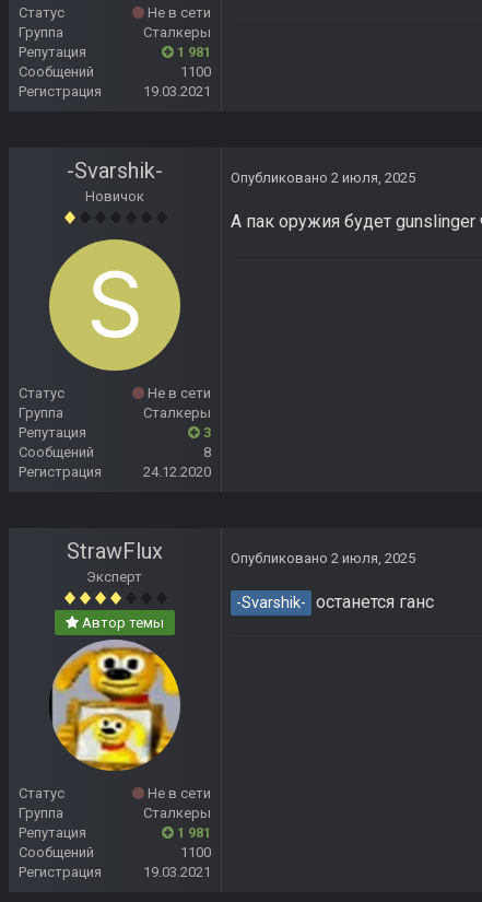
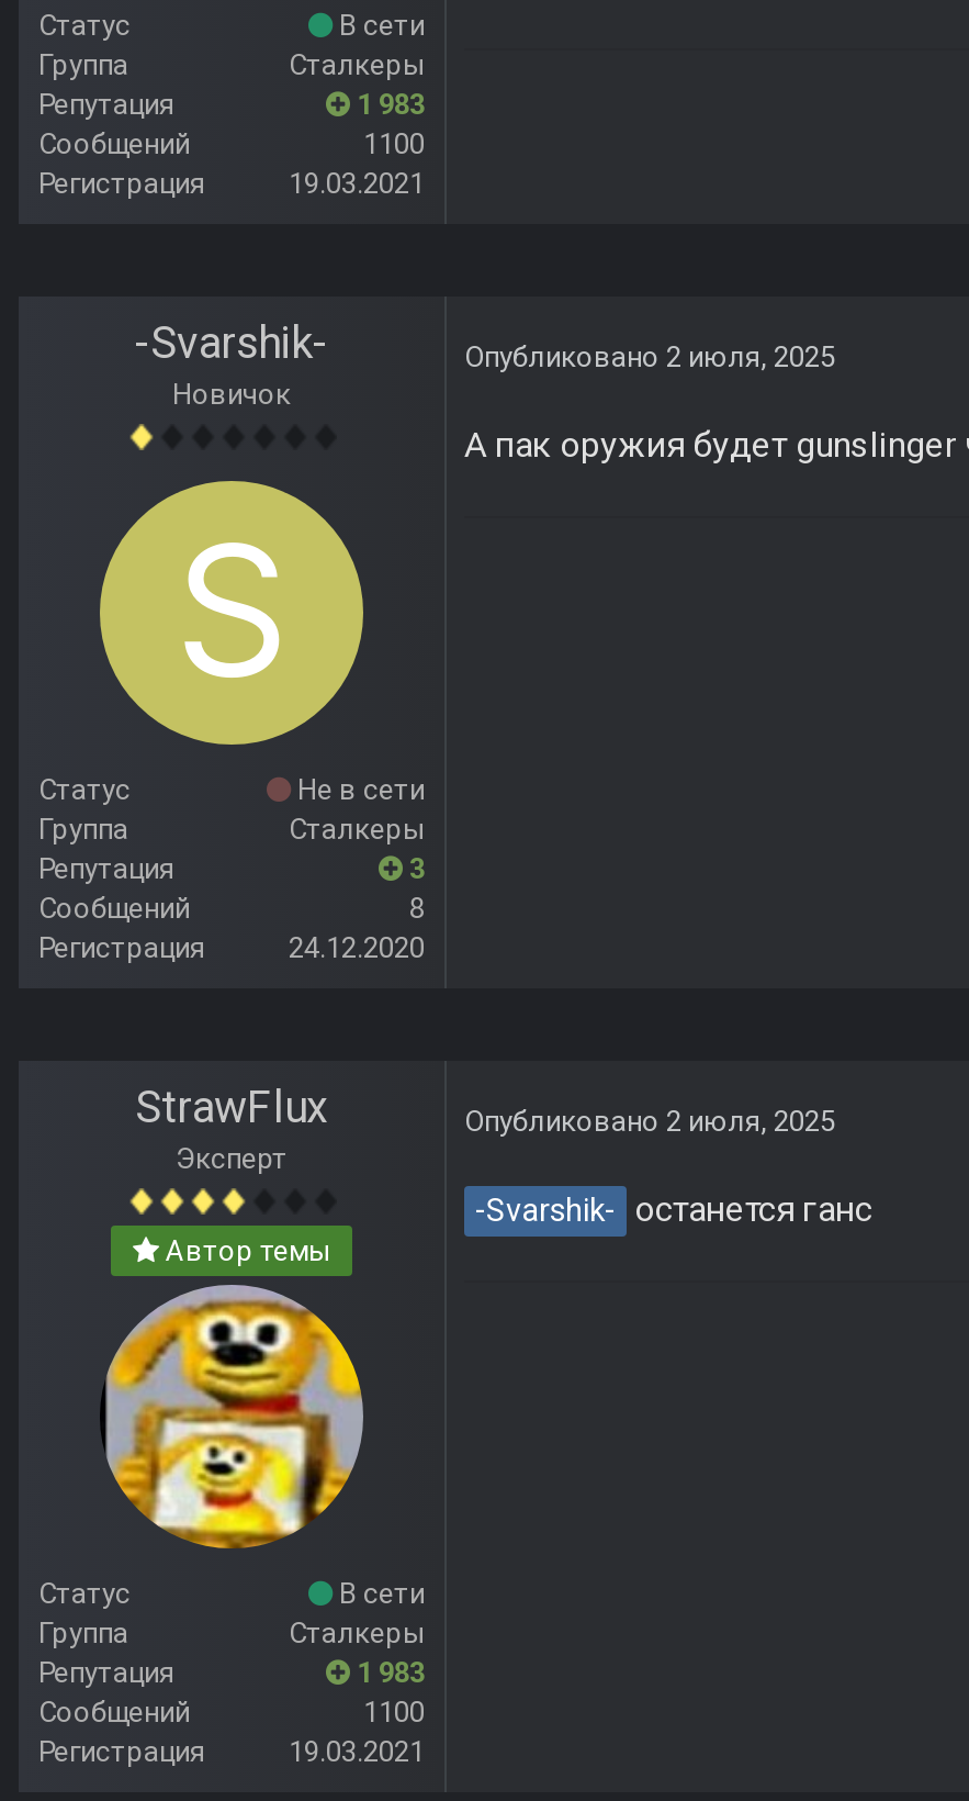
[144,5,211,21] Не в сети -> [333,9,425,42] В сети
[174,44,211,60] 1 981 -> [350,88,425,121] 1 983
[144,785,211,802] Не в сети -> [333,1577,425,1610] В сети
[174,825,211,841] 1 981 -> [350,1656,425,1689] 1 983

